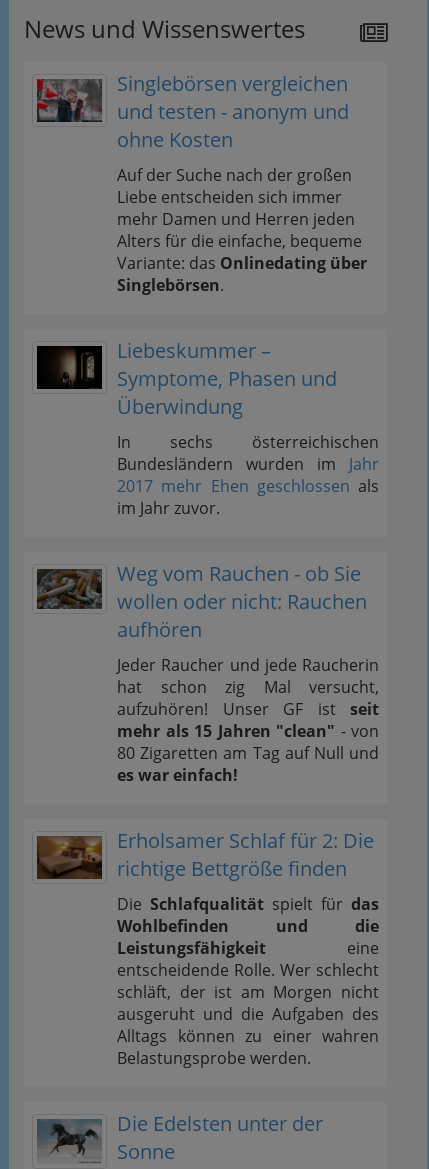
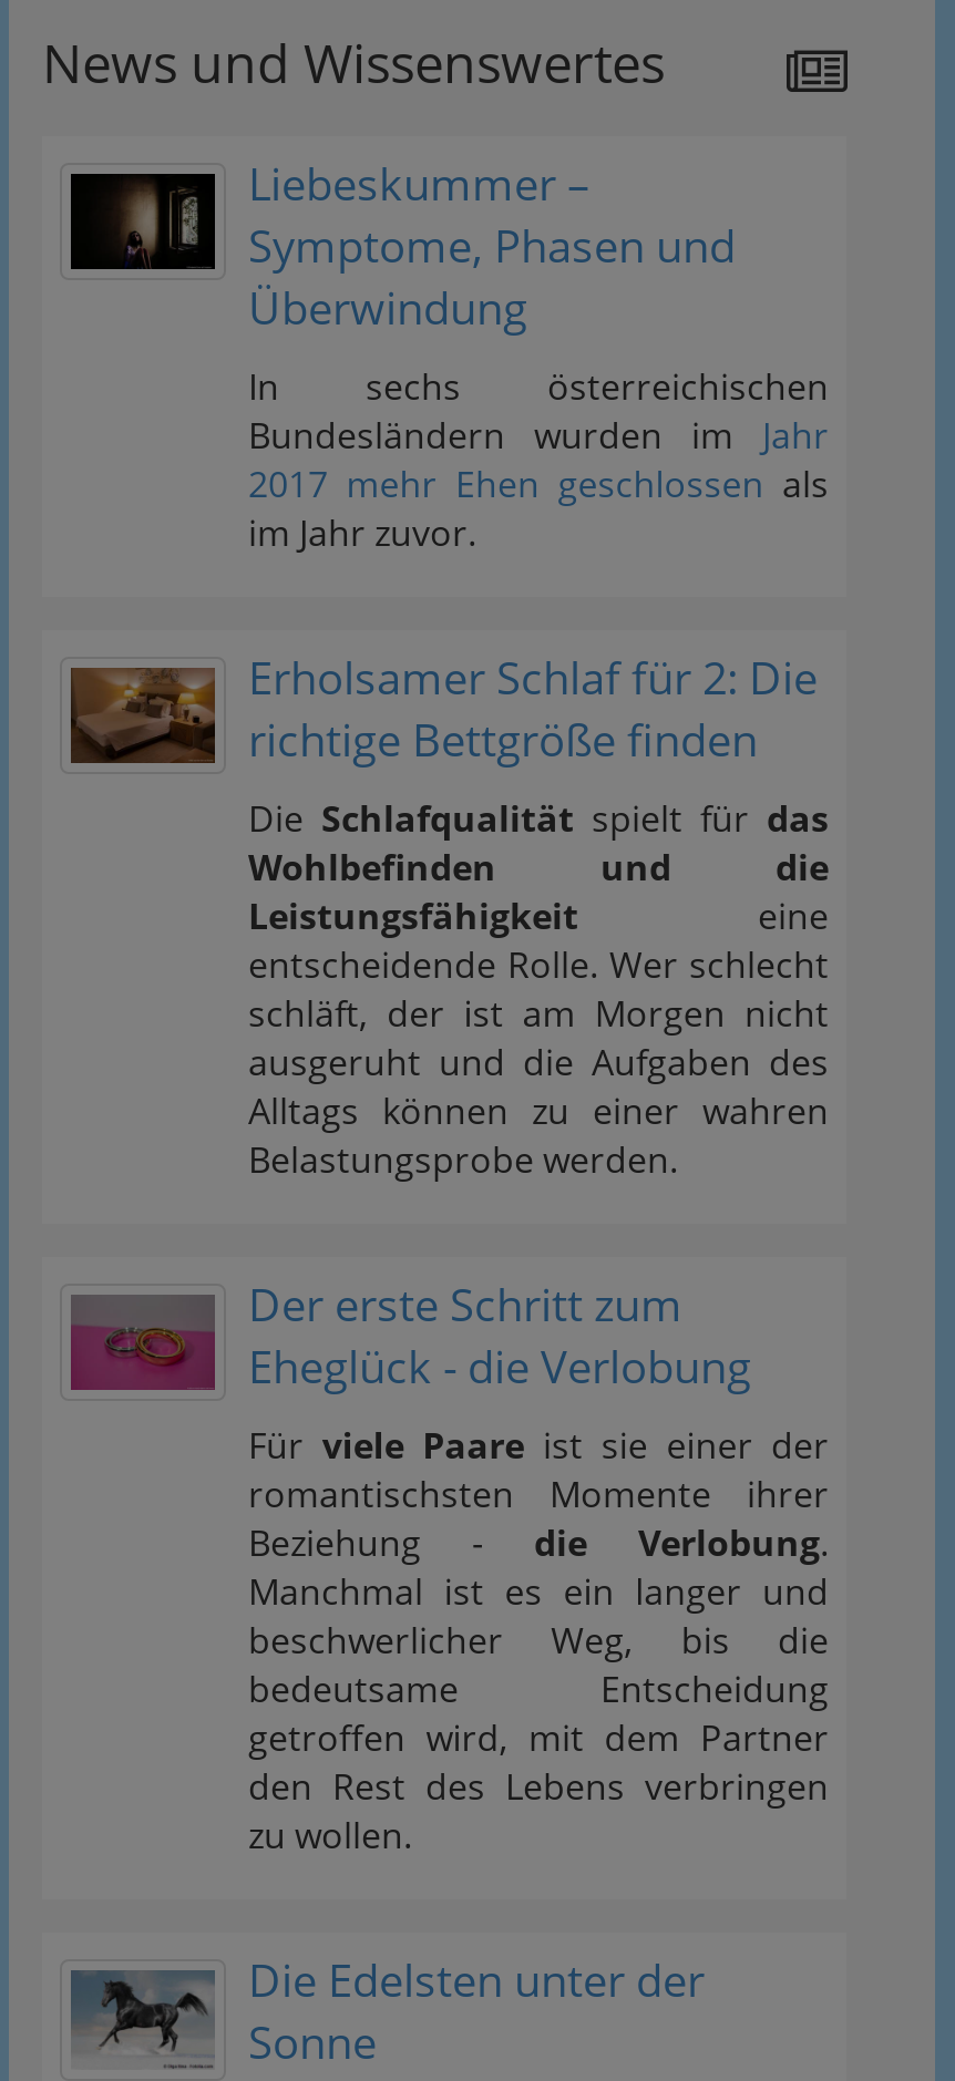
[36,70,367,296] [image] | Singlebörsen vergleichen | und testen - anonym und | ohne Kosten | Auf der Suche nach der großen | Liebe entscheiden sich immer | mehr Damen und Herren jeden | Alters für die einfache, bequeme | Variante: das Onlinedating über | Singlebörsen. -> none
moved [50,337,379,519] -> [100,153,829,556]: [image] | Liebeskummer – | Symptome, Phasen und | Überwindung | In sechs österreichischen | Bundesländern wurden im Jahr | 2017 mehr Ehen geschlossen als | im Jahr zuvor.
[36,560,379,786] [image] | Weg vom Rauchen - ob Sie | wollen oder nicht: Rauchen | aufhören | Jeder Raucher und jede Raucherin | hat schon zig Mal versucht, | aufzuhören! Unser GF ist seit | mehr als 15 Jahren "clean" - von | 80 Zigaretten am Tag auf Null und | es war einfach! -> none
moved [36,827,379,1069] -> [69,647,829,1183]: [image] | Erholsamer Schlaf für 2: Die | richtige Bettgröße finden | ... | Alltags können zu einer wahren | Belastungsprobe werden.
none -> [69,1274,829,1859] [image] | Der erste Schritt zum | Eheglück - die Verlobung | Für viele Paare ist sie einer der | romantischsten Momente ihrer | Beziehung - die Verlobung. | Manchmal ist es ein langer und | beschwerlicher Weg, bis die | bedeutsame Entscheidung | getroffen wird, mit dem Partner | den Rest des Lebens verbringen | zu wollen.

